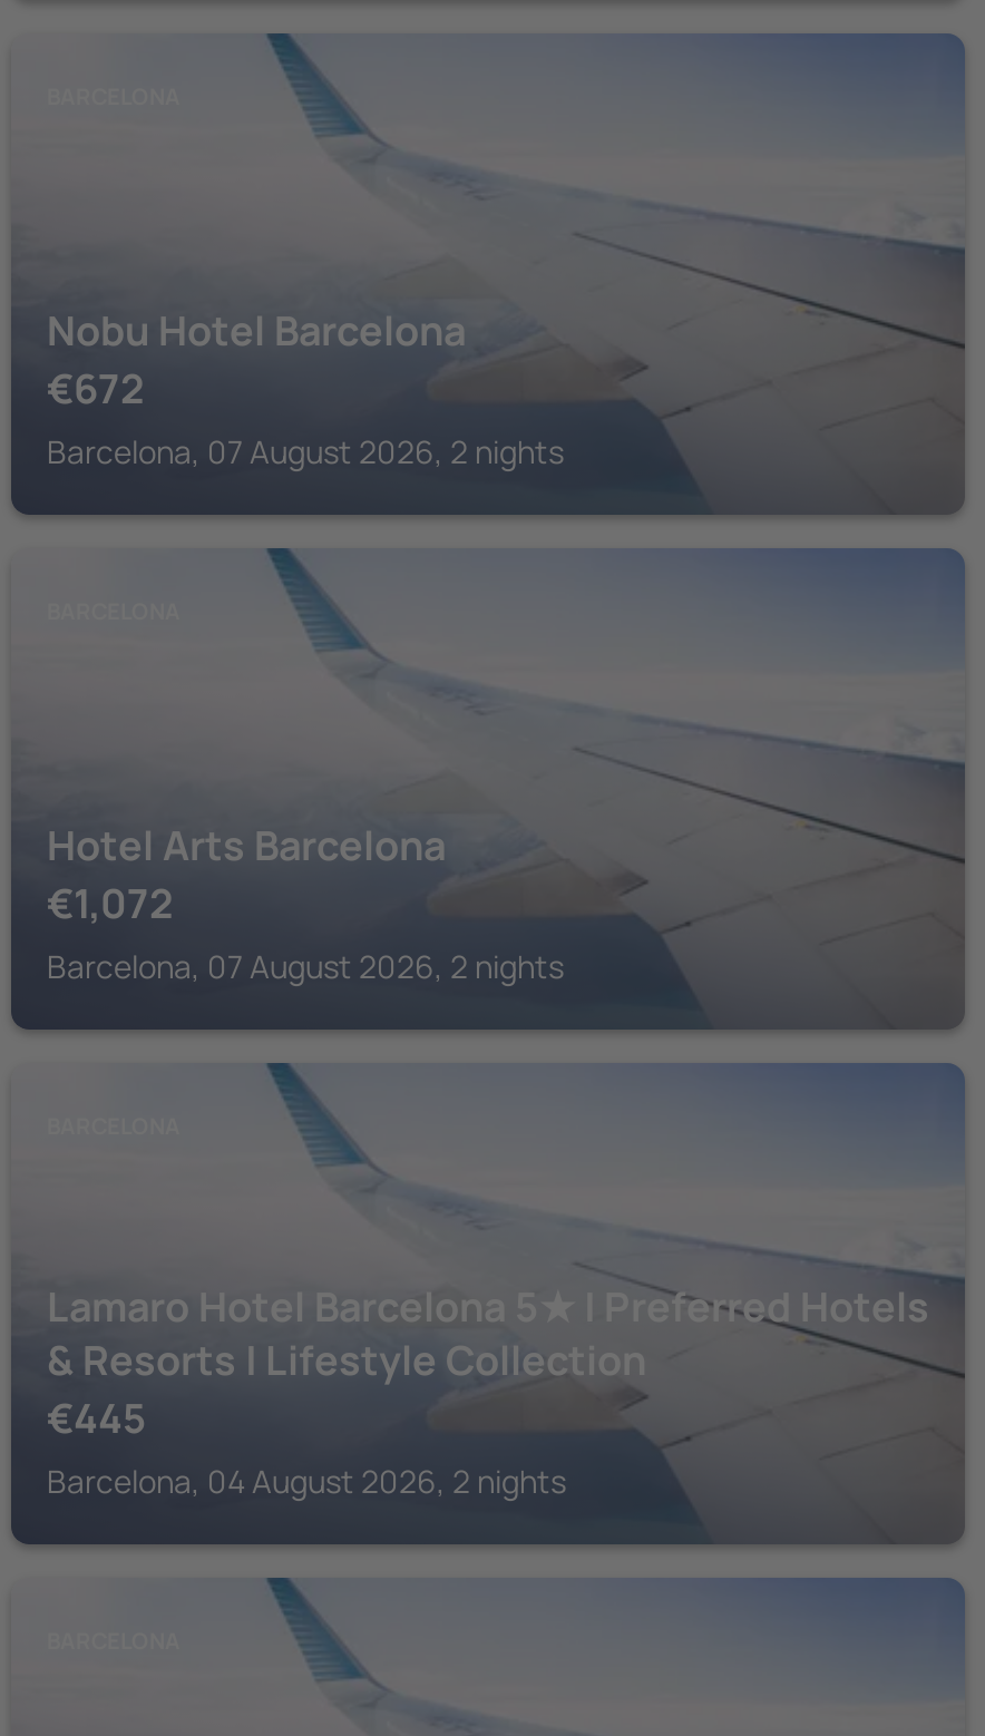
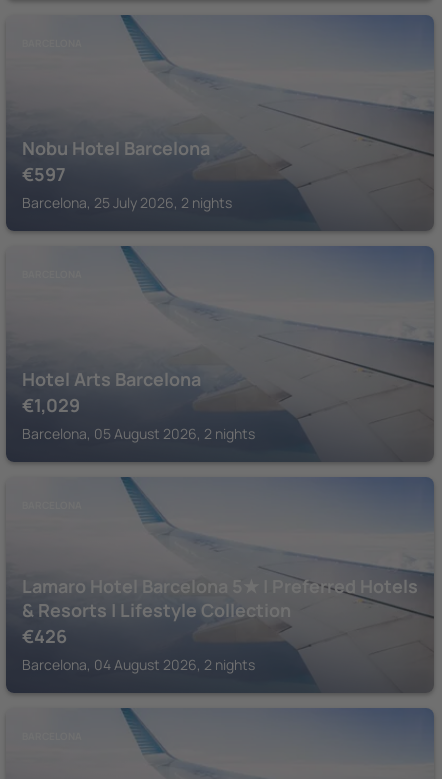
[47,361,145,415] €672 -> [22,162,66,186] €597
[47,430,564,472] Barcelona, 07 August 2026, 2 nights -> [22,193,232,212] Barcelona, 25 July 2026, 2 nights
[47,876,174,929] €1,072 -> [22,393,80,417] €1,029
[47,945,564,987] Barcelona, 07 August 2026, 2 nights -> [22,424,255,443] Barcelona, 05 August 2026, 2 nights
[47,1391,147,1444] €445 -> [22,624,67,648] €426

